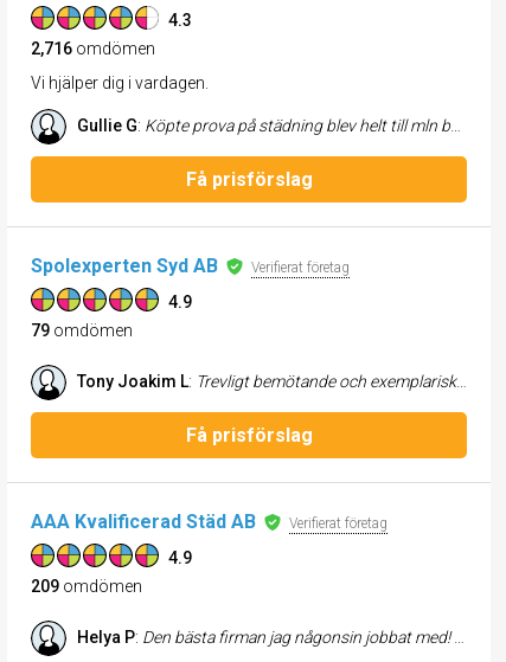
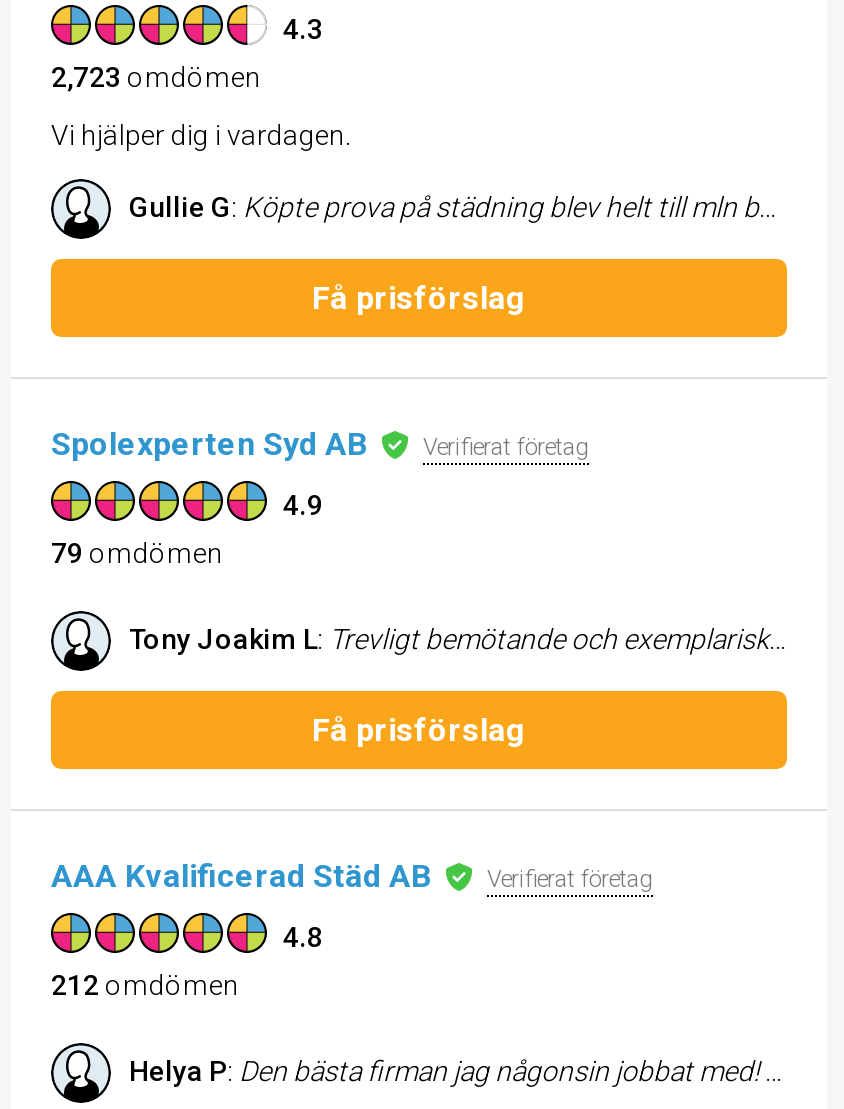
[31,39,155,58] 2,716 omdömen -> [51,61,261,93] 2,723 omdömen
[168,548,192,567] 4.9 -> [283,921,323,953] 4.8
[31,577,142,596] 209 omdömen -> [51,969,239,1001] 212 omdömen

